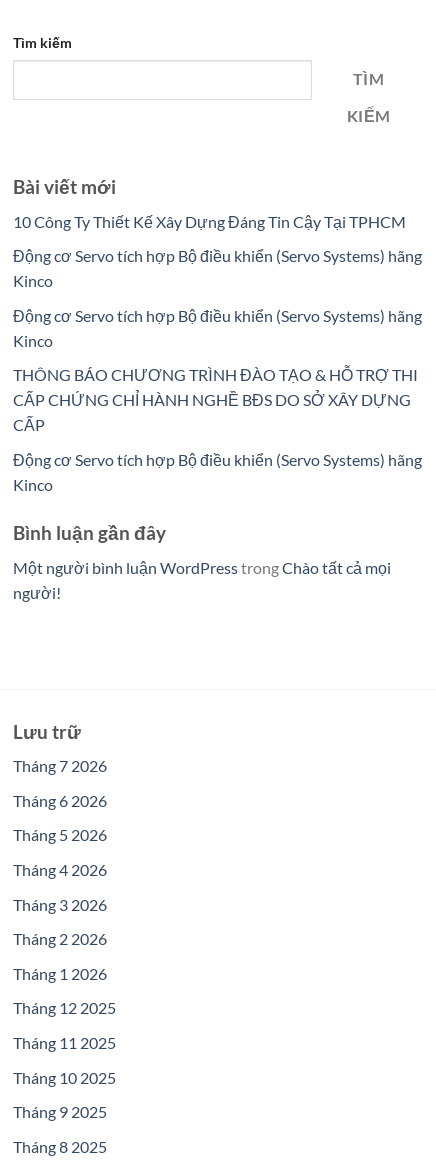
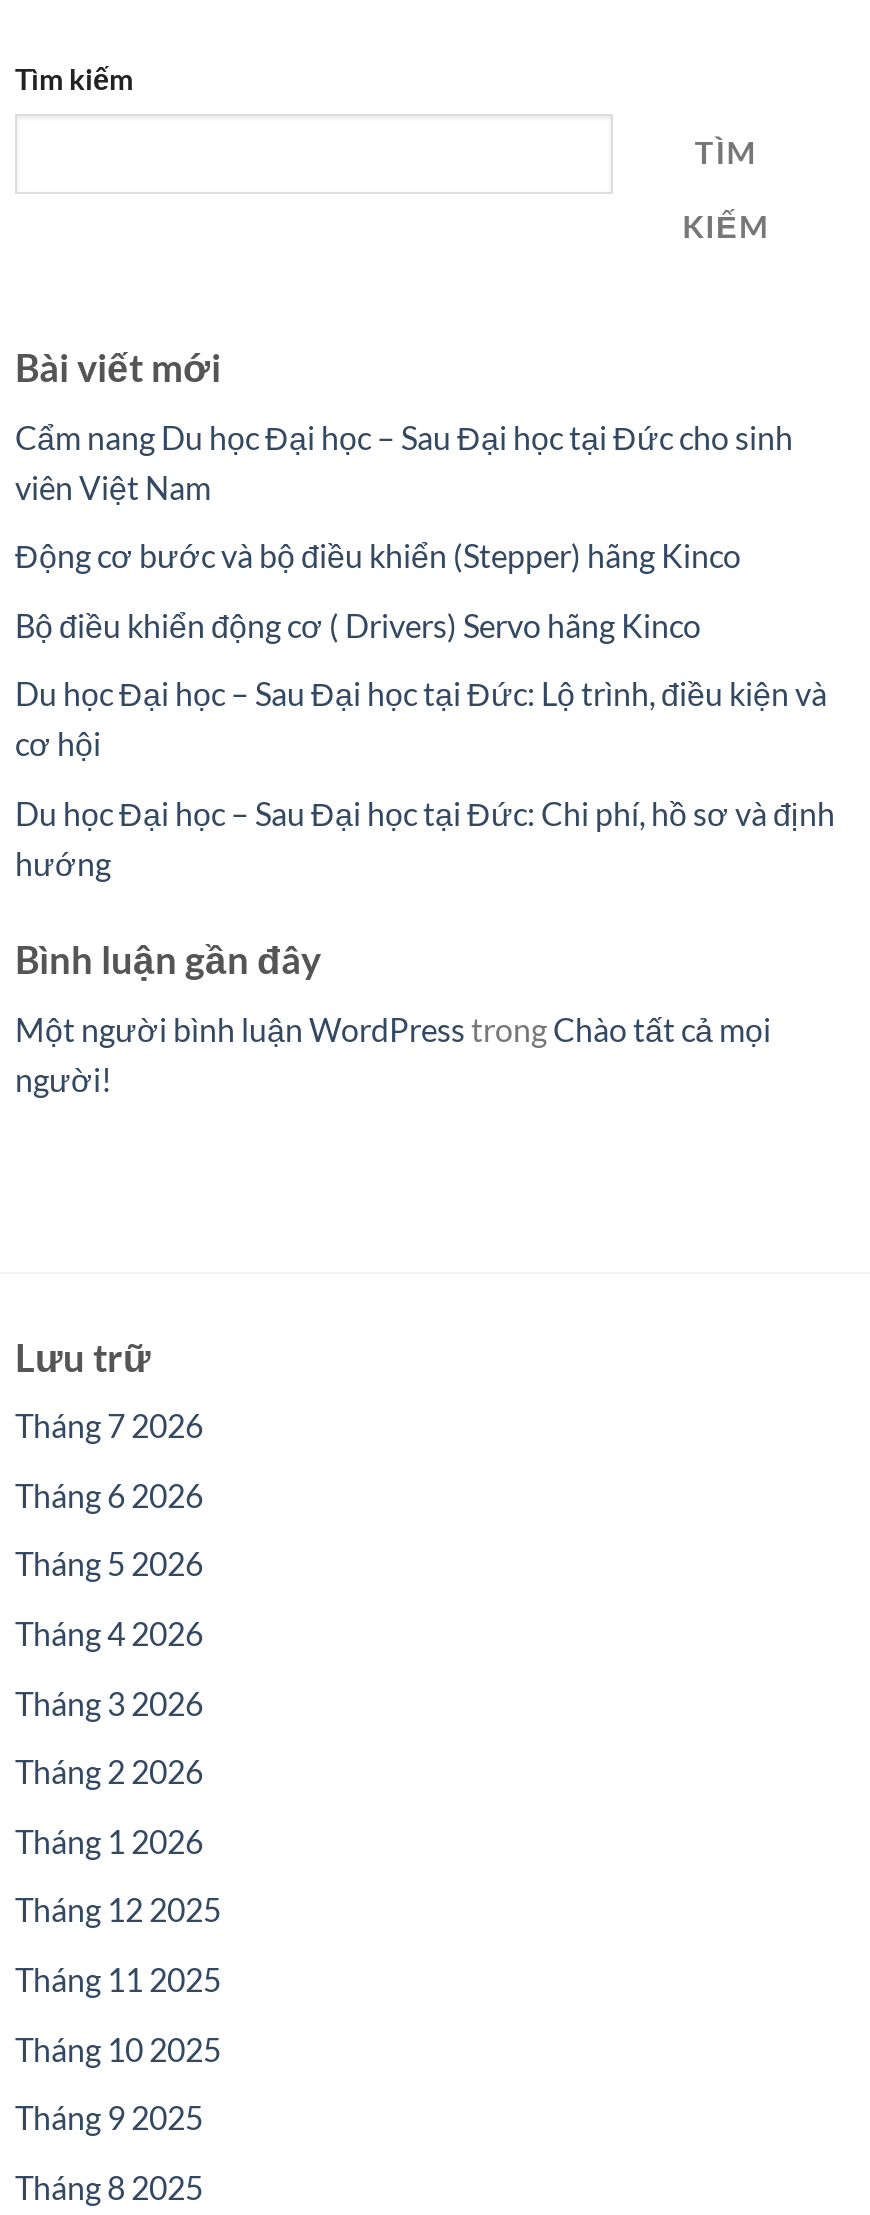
[13,212,406,231] 10 Công Ty Thiết Kế Xây Dựng Đáng Tin Cậy Tại TPHCM -> [15,417,793,505] Cẩm nang Du học Đại học – Sau Đại học tại Đức cho sinh | viên Việt Nam
[13,246,422,290] Động cơ Servo tích hợp Bộ điều khiển (Servo Systems) hãng | Kinco -> [15,536,741,574] Động cơ bước và bộ điều khiển (Stepper) hãng Kinco
[13,306,422,350] Động cơ Servo tích hợp Bộ điều khiển (Servo Systems) hãng | Kinco -> [15,606,701,644] Bộ điều khiển động cơ ( Drivers) Servo hãng Kinco
[13,365,418,434] THÔNG BÁO CHƯƠNG TRÌNH ĐÀO TẠO & HỖ TRỢ THI | CẤP CHỨNG CHỈ HÀNH NGHỀ BĐS DO SỞ XÂY DỰNG | CẤP -> [15,675,827,763] Du học Đại học – Sau Đại học tại Đức: Lộ trình, điều kiện và | cơ hội
[13,450,422,494] Động cơ Servo tích hợp Bộ điều khiển (Servo Systems) hãng | Kinco -> [15,794,835,882] Du học Đại học – Sau Đại học tại Đức: Chi phí, hồ sơ và định | hướng

